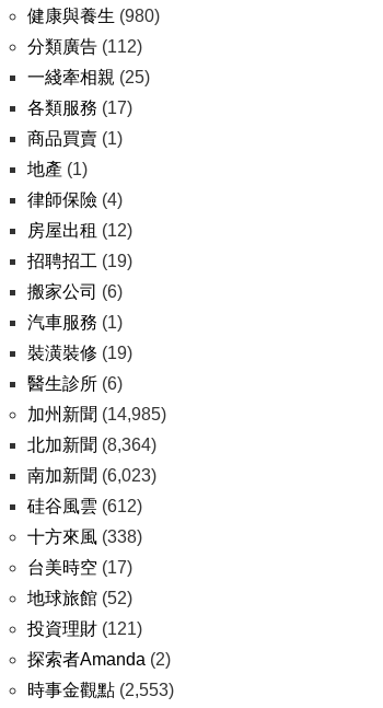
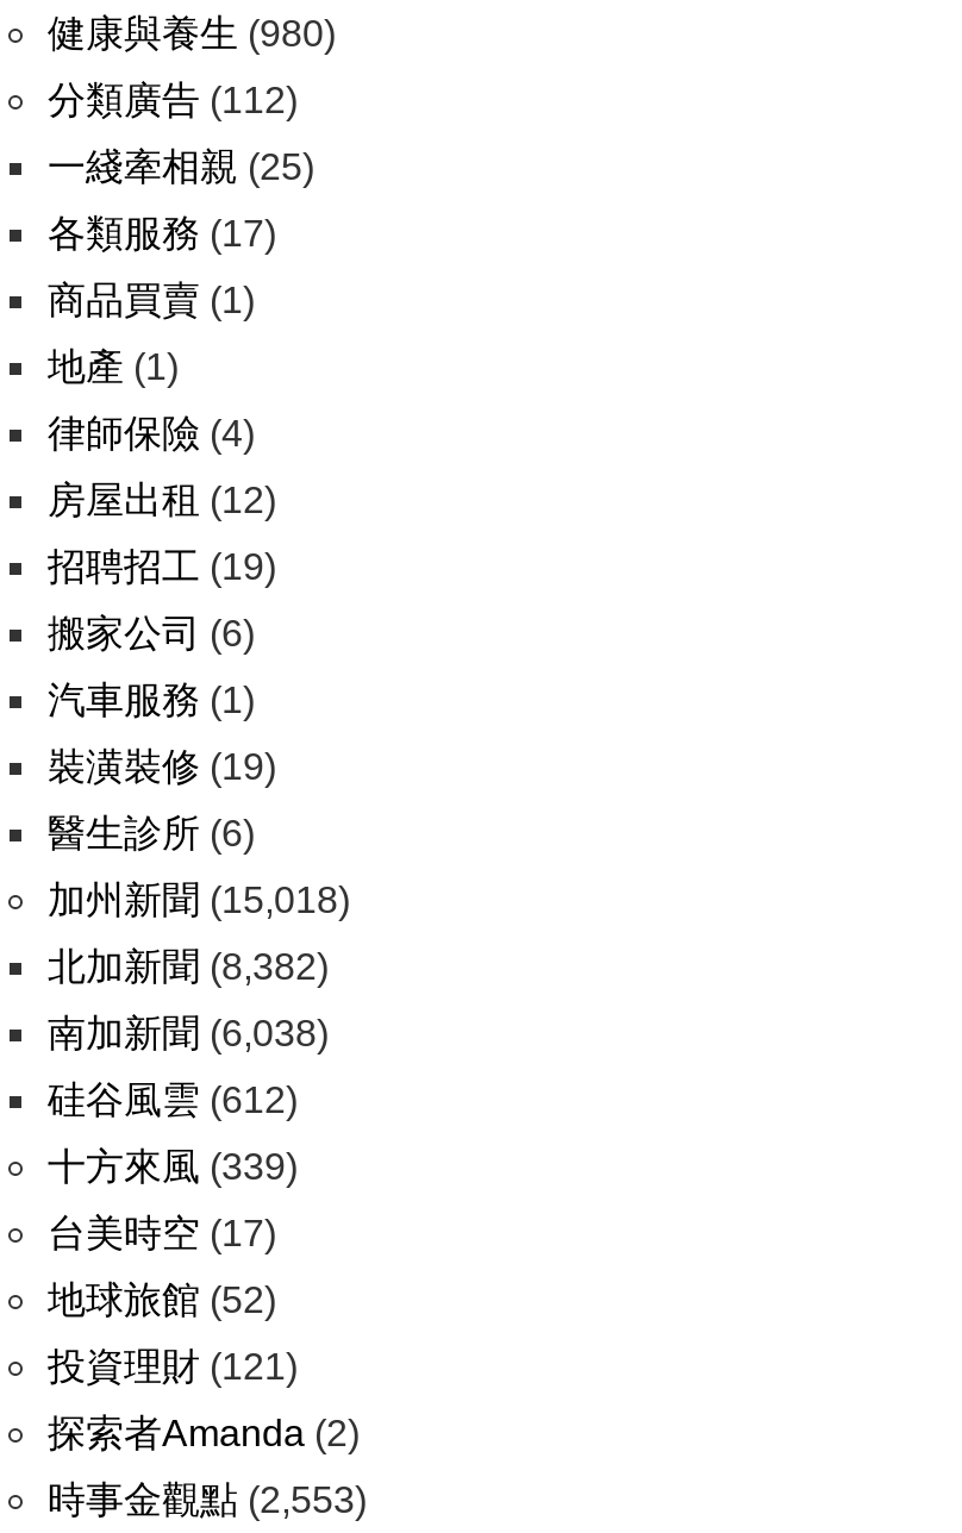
[27,405,166,423] 加州新聞(14,985) -> [48,880,350,920] 加州新聞(15,018)
[27,436,156,454] 北加新聞(8,364) -> [48,946,329,987] 北加新聞(8,382)
[27,466,156,485] 南加新聞(6,023) -> [48,1013,329,1053] 南加新聞(6,038)
[27,527,142,546] 十方來風(338) -> [48,1146,298,1187] 十方來風(339)

